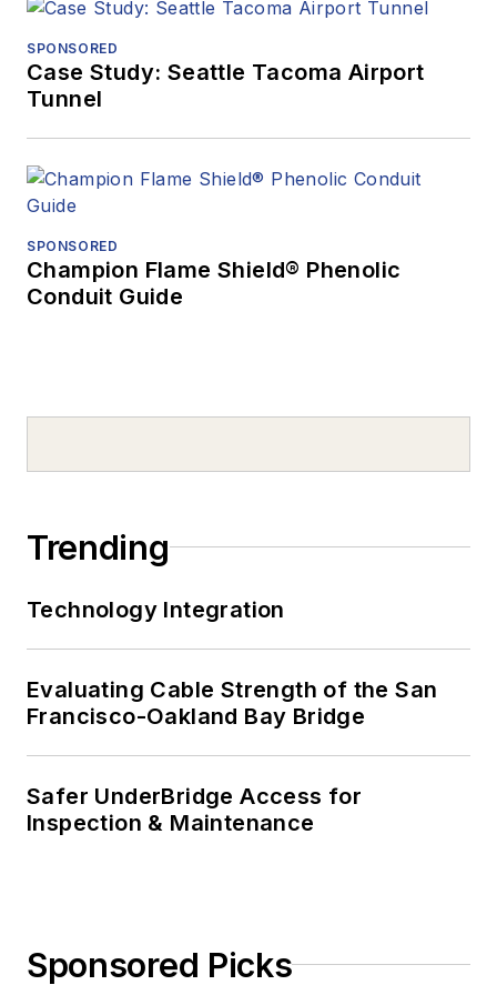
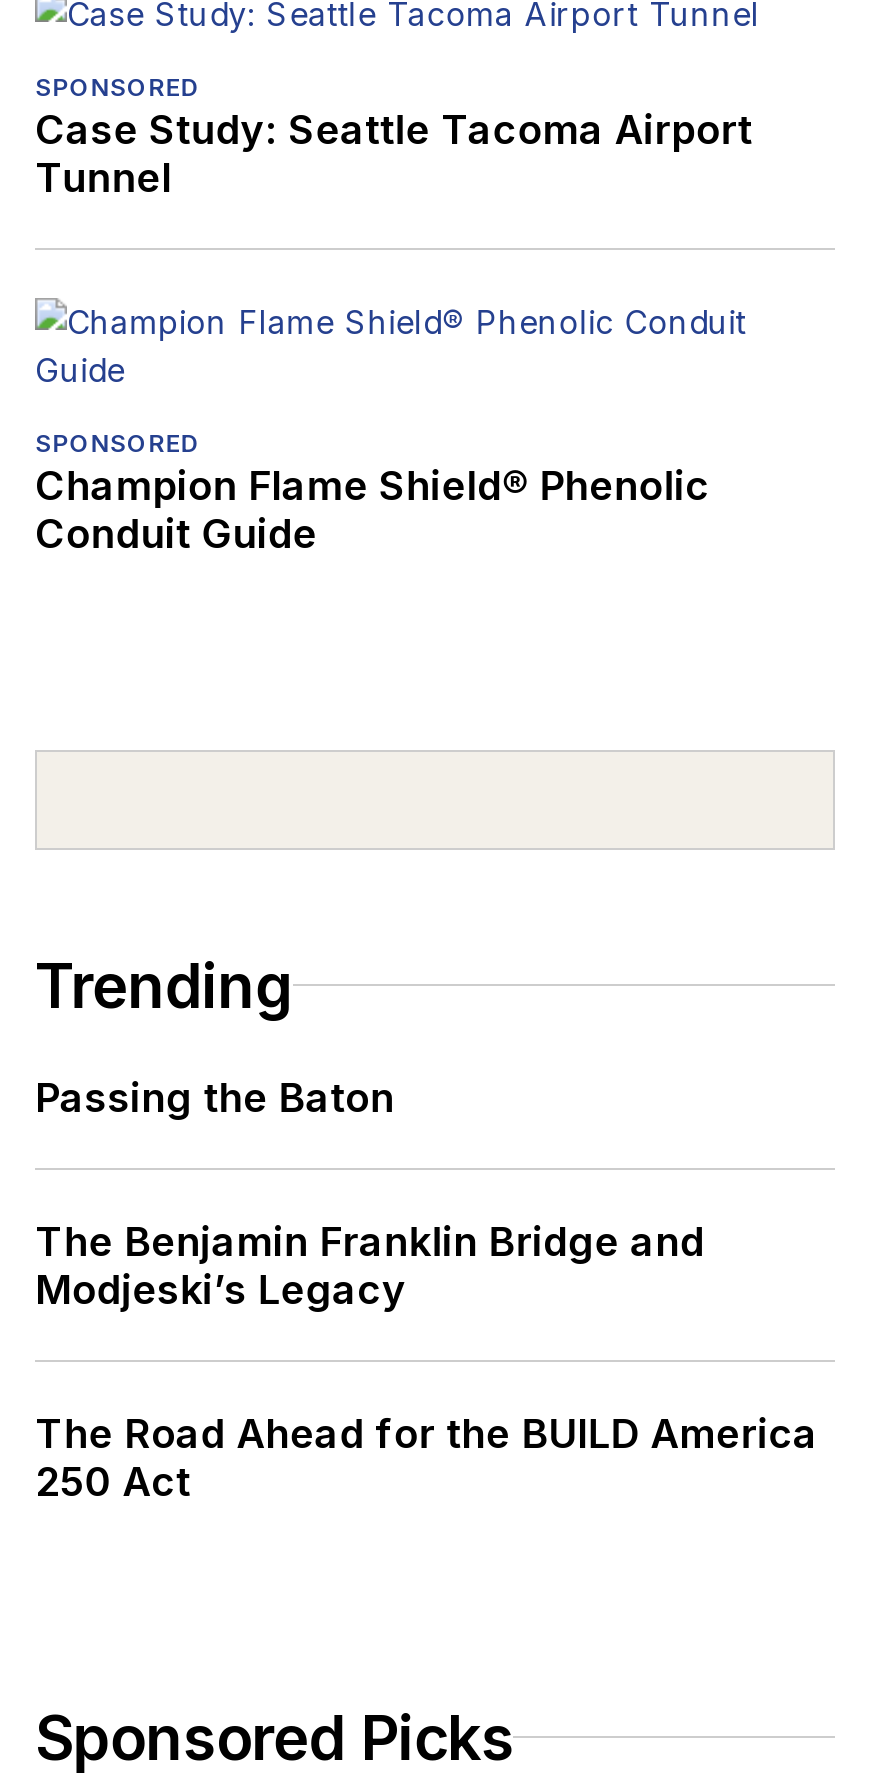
[27,596,285,623] Technology Integration -> [35,1073,395,1121] Passing the Baton
[27,676,438,729] Evaluating Cable Strength of the San | Francisco-Oakland Bay Bridge -> [35,1217,705,1313] The Benjamin Franklin Bridge and | Modjeski’s Legacy
[27,782,362,836] Safer UnderBridge Access for | Inspection & Maintenance -> [35,1409,818,1505] The Road Ahead for the BUILD America | 250 Act

